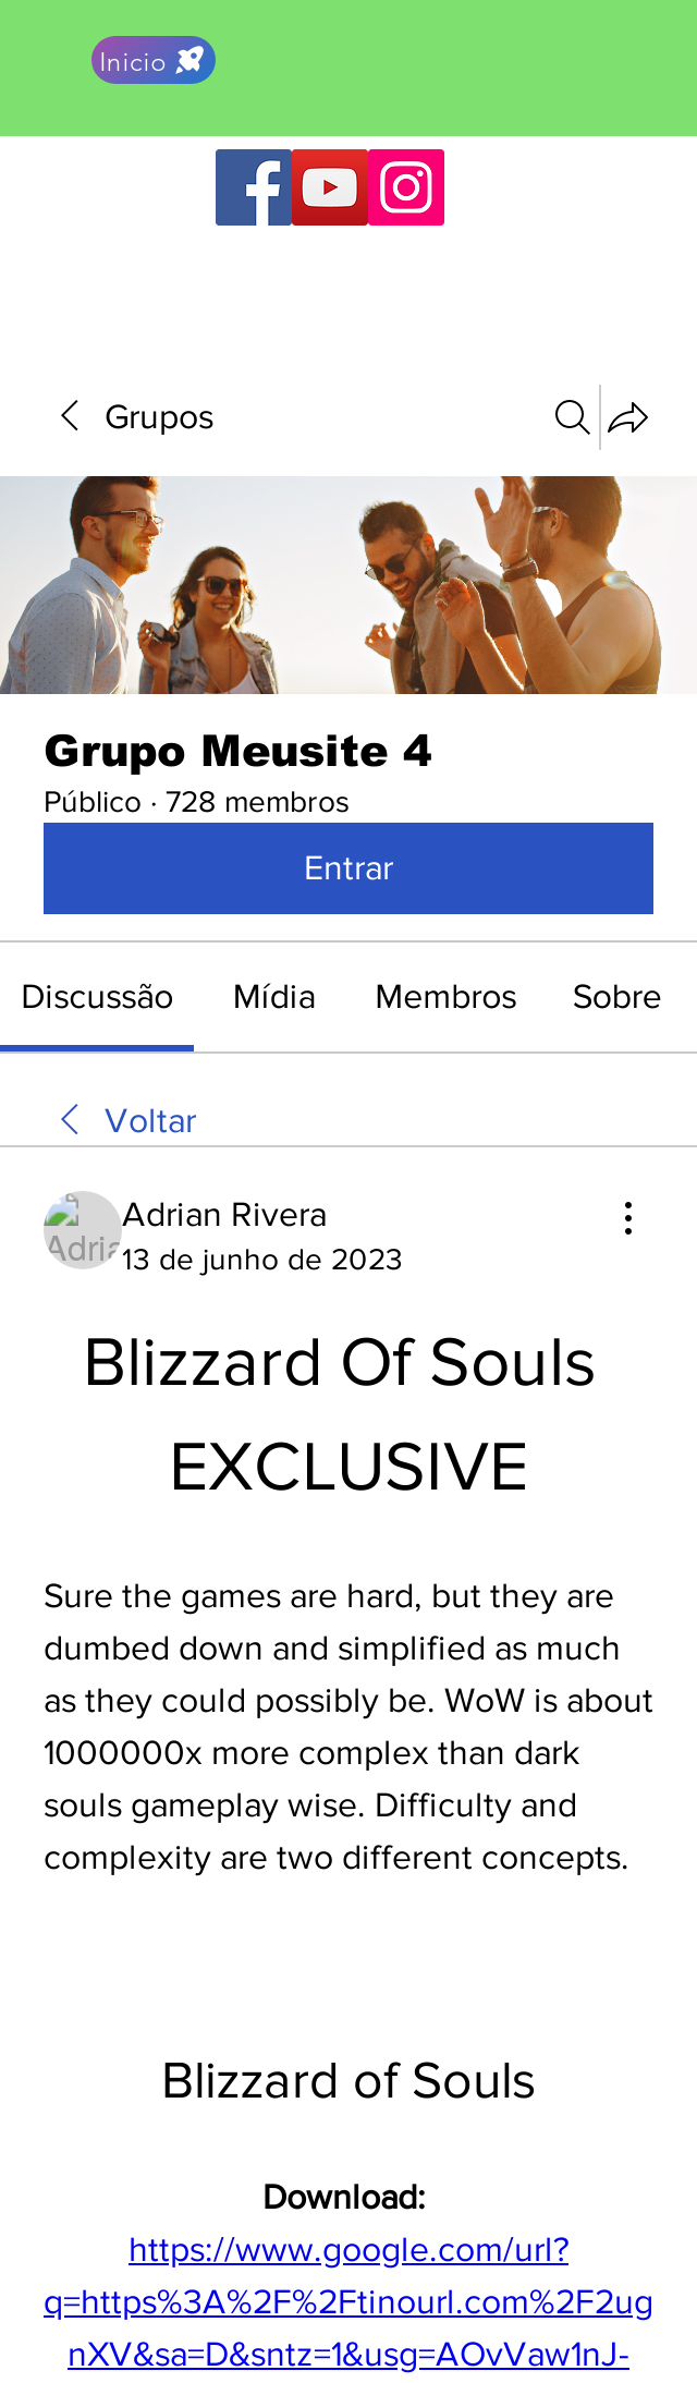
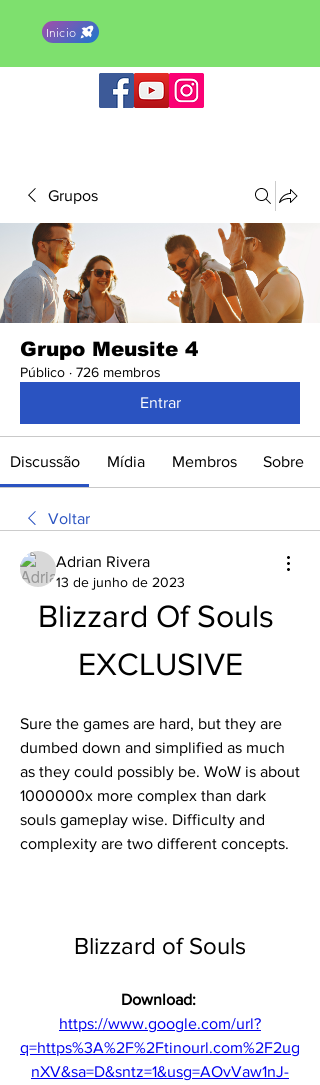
[44,783,351,818] Público · 728 membros -> [20,364,161,380] Público · 726 membros

